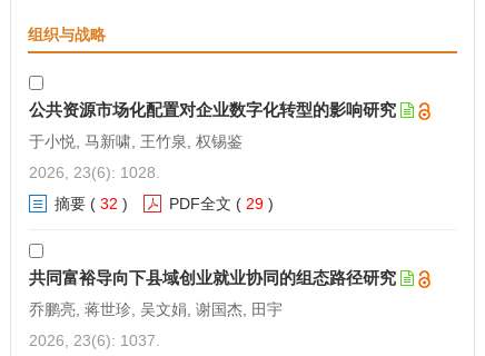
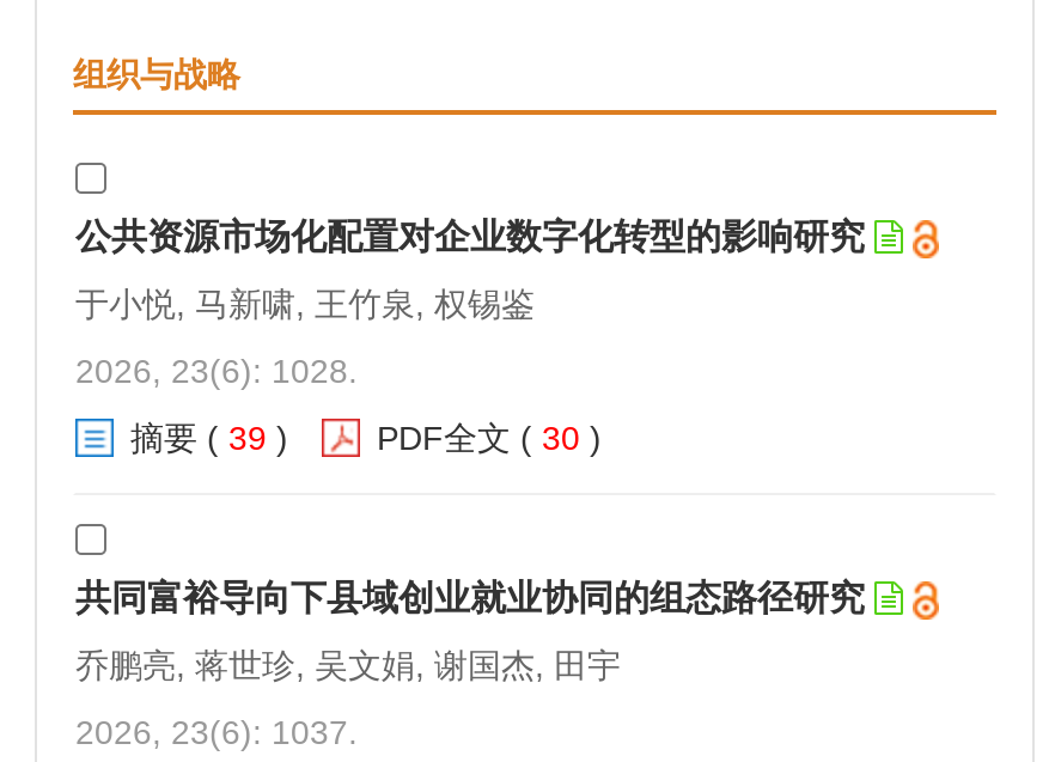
[55,194,132,212] 摘要( 32) -> [130,418,298,456] 摘要( 39)
[169,194,274,212] PDF全文 ( 29) -> [377,418,602,456] PDF全文 ( 30)

